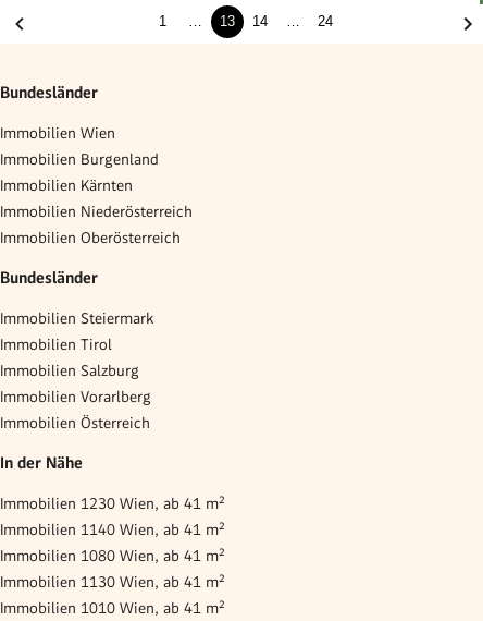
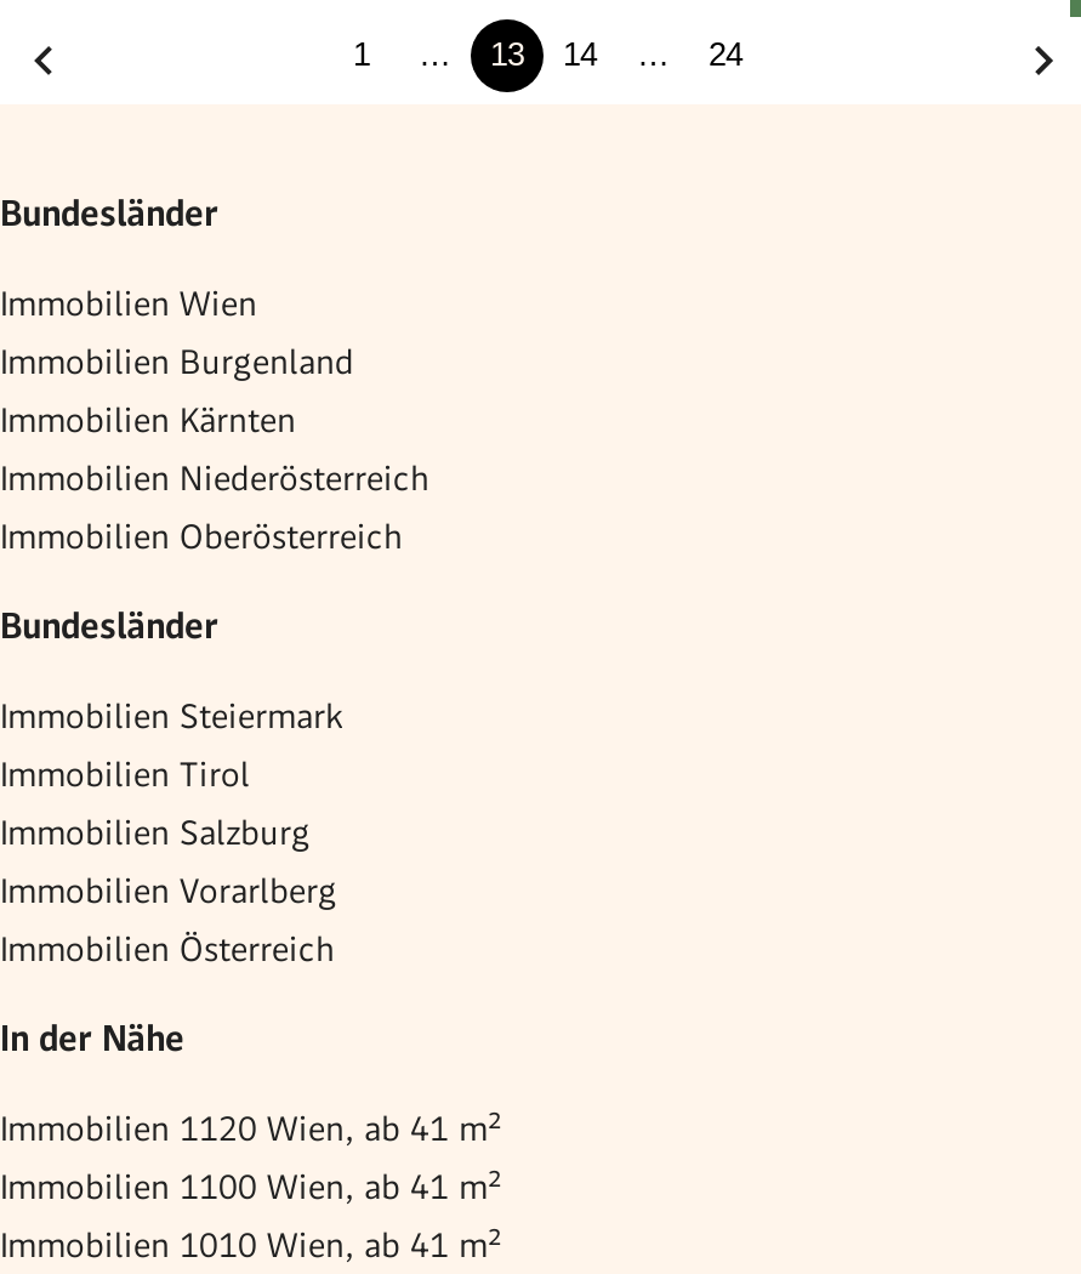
[0,494,225,590] Immobilien 1230 Wien, ab 41 m² | Immobilien 1140 Wien, ab 41 m² | Immobilien 1080 Wien, ab 41 m² | Immobilien 1130 Wien, ab 41 m² -> [0,1108,502,1205] Immobilien 1120 Wien, ab 41 m² | Immobilien 1100 Wien, ab 41 m²

